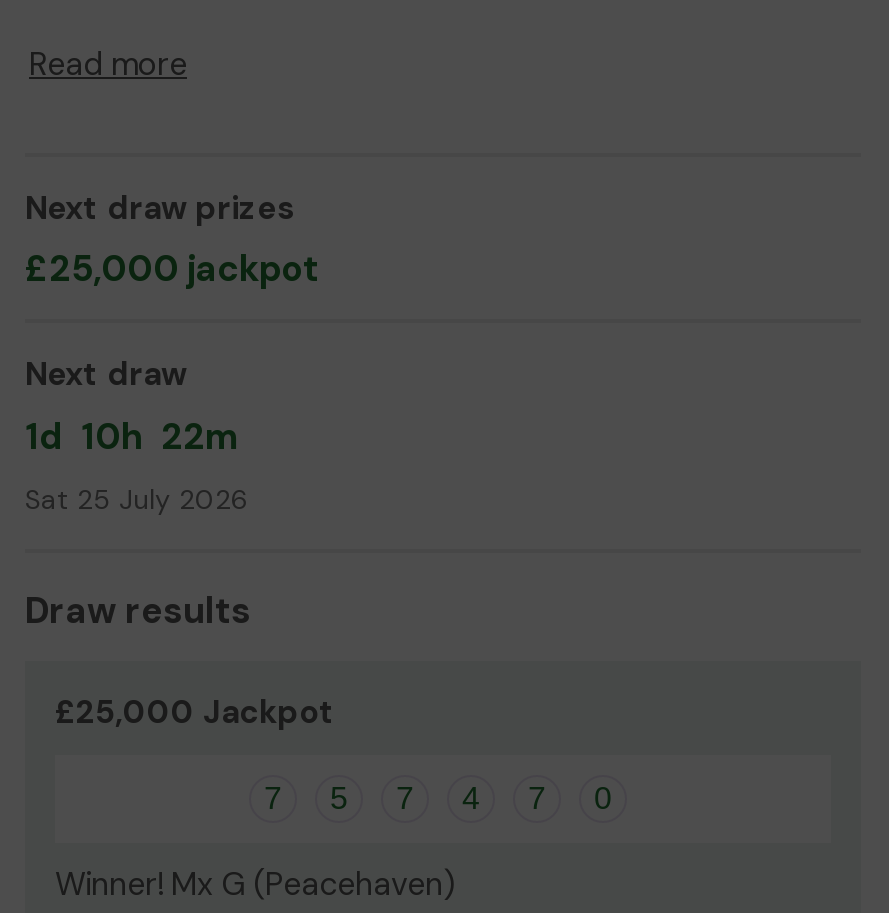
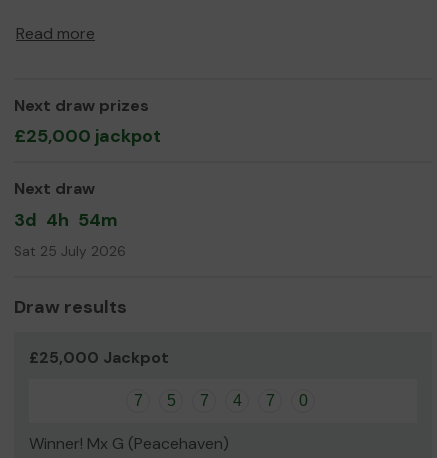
[25,412,239,460] 1d 10h 22m -> [14,207,118,231] 3d 4h 54m

